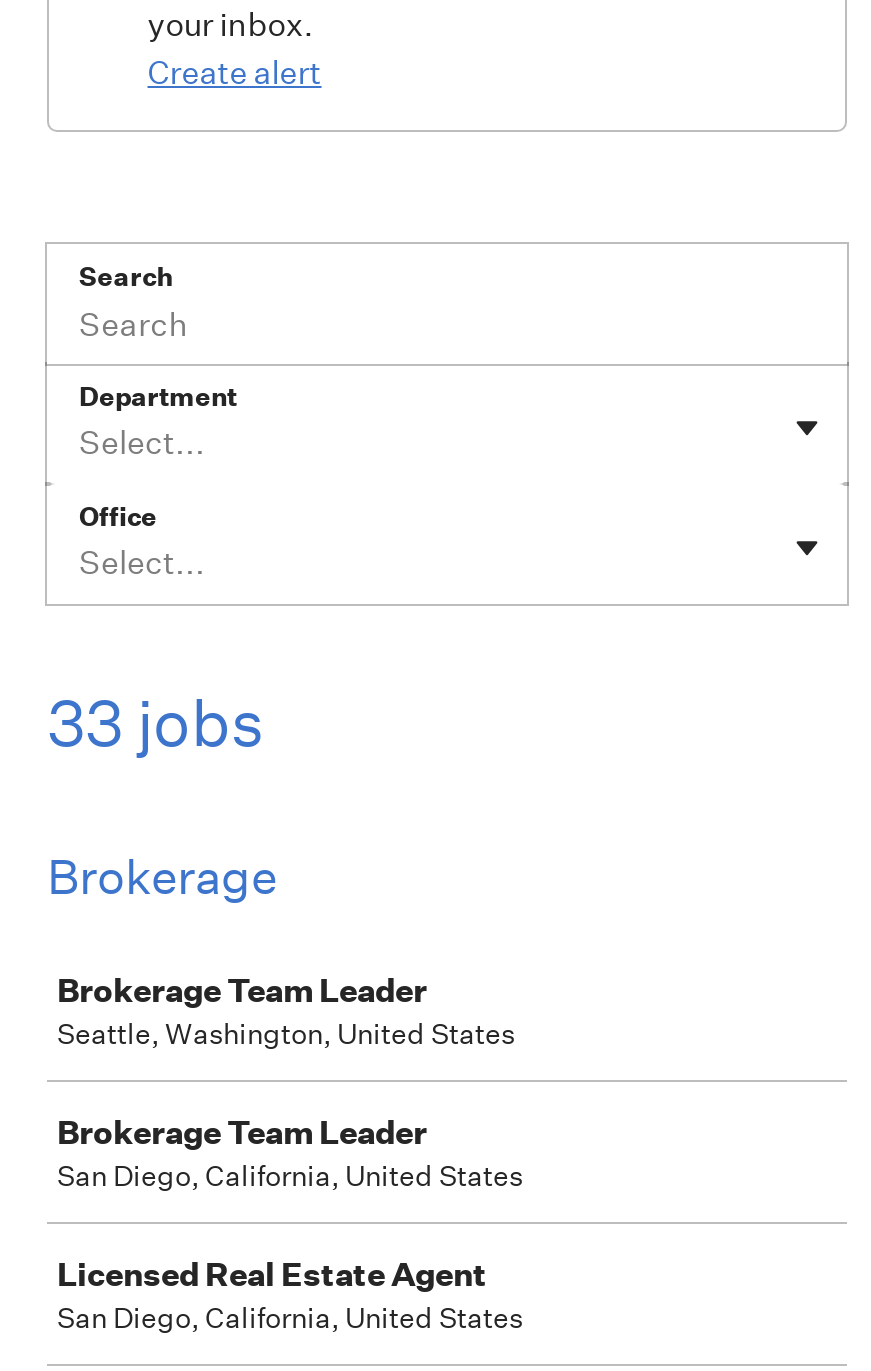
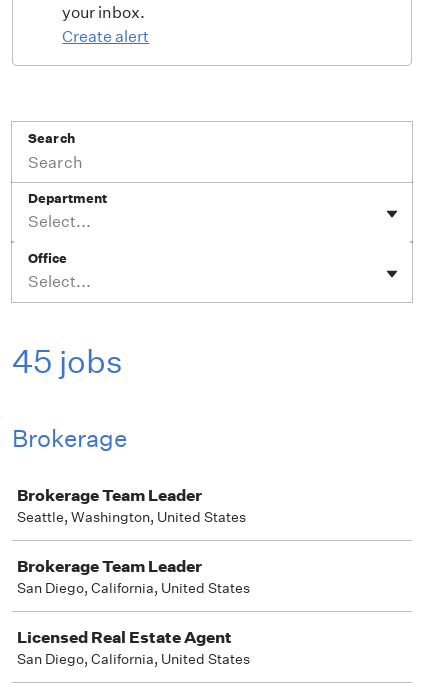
[47,684,265,762] 33 jobs -> [12,342,123,381] 45 jobs

